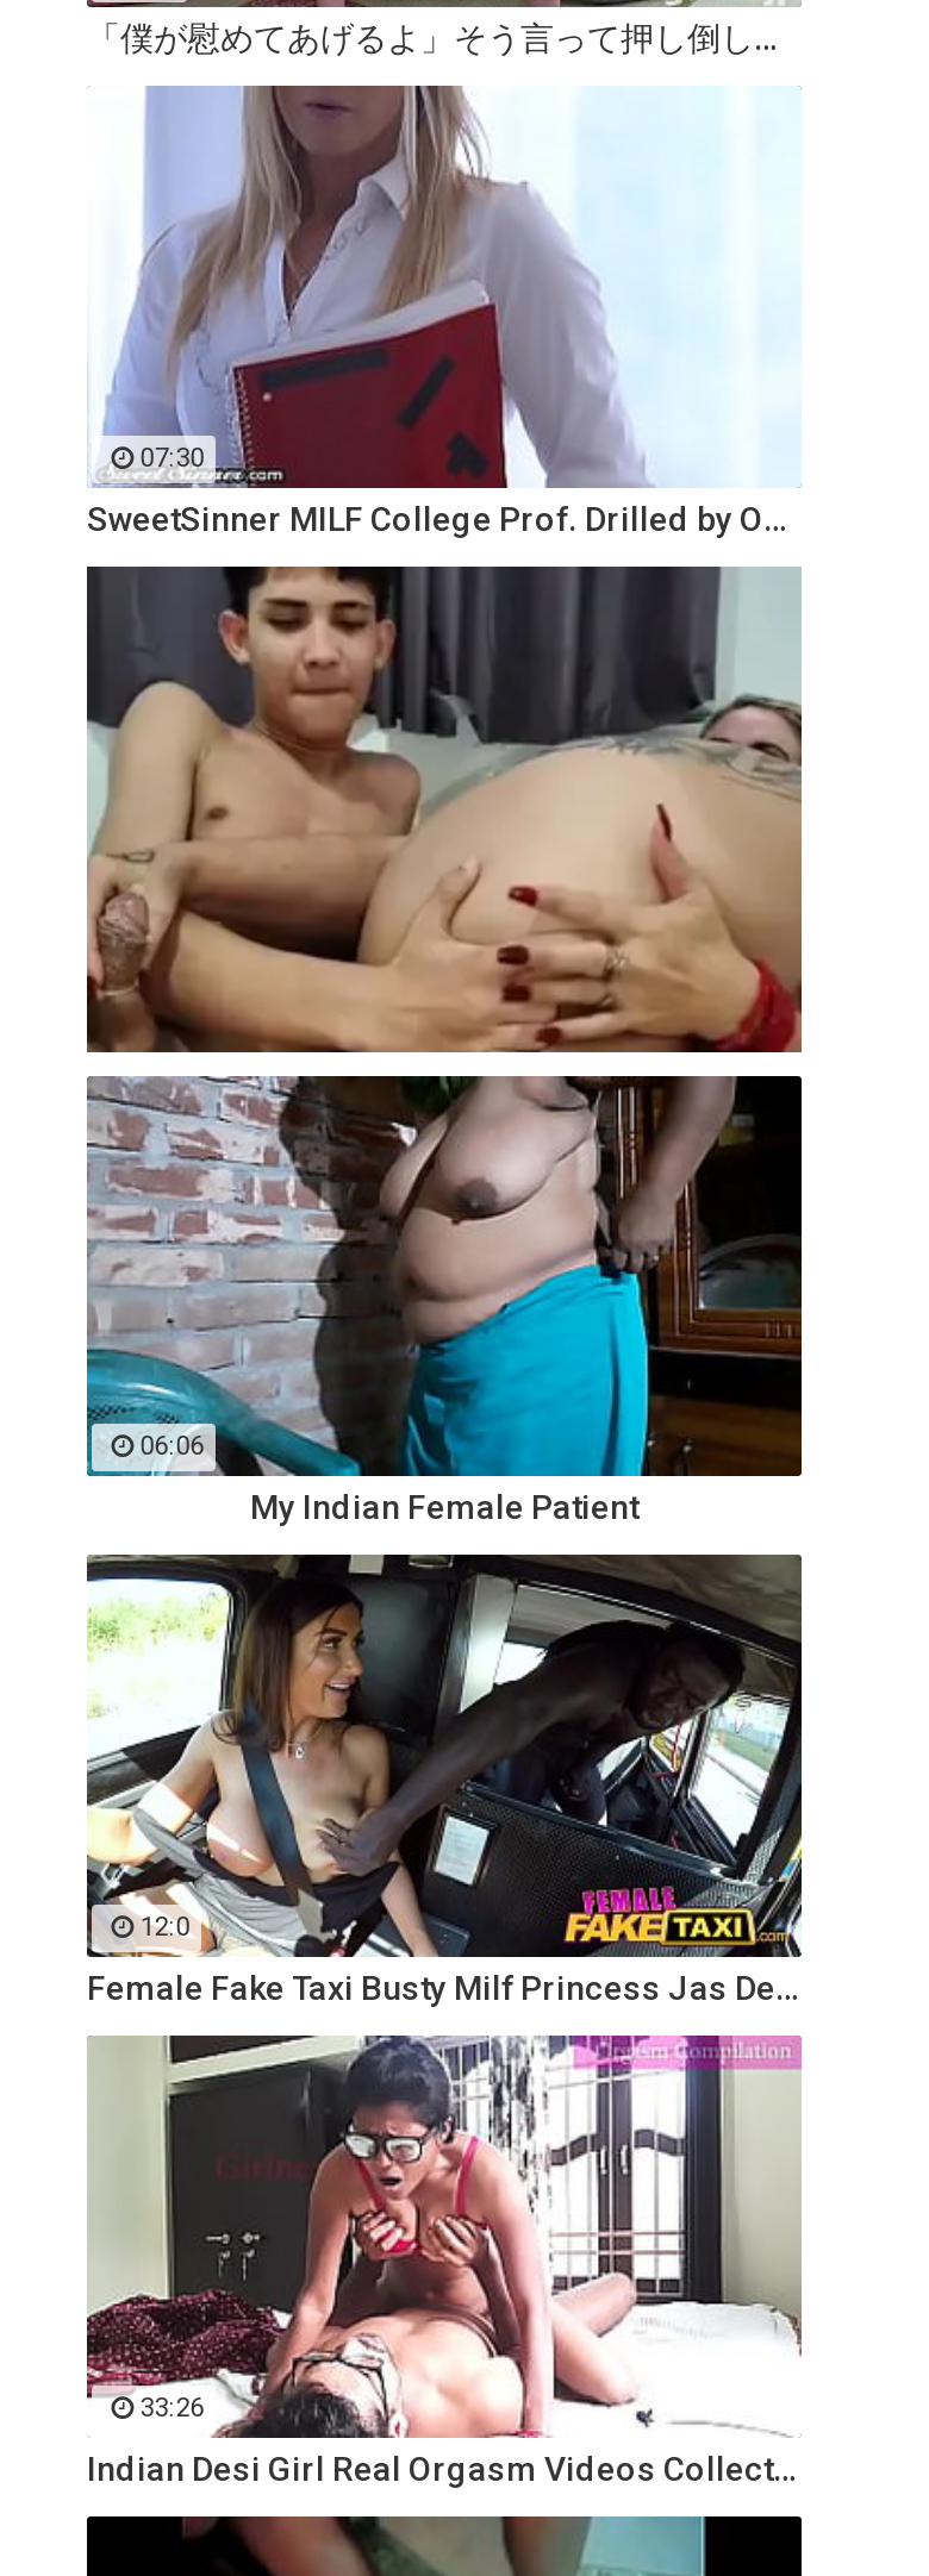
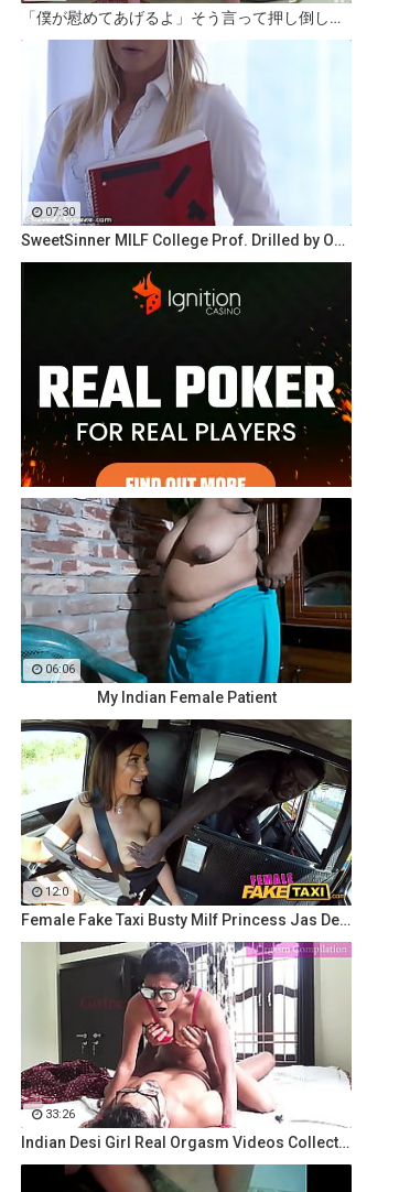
[85,564,804,1055] [image] -> [20,261,353,488] [image]

